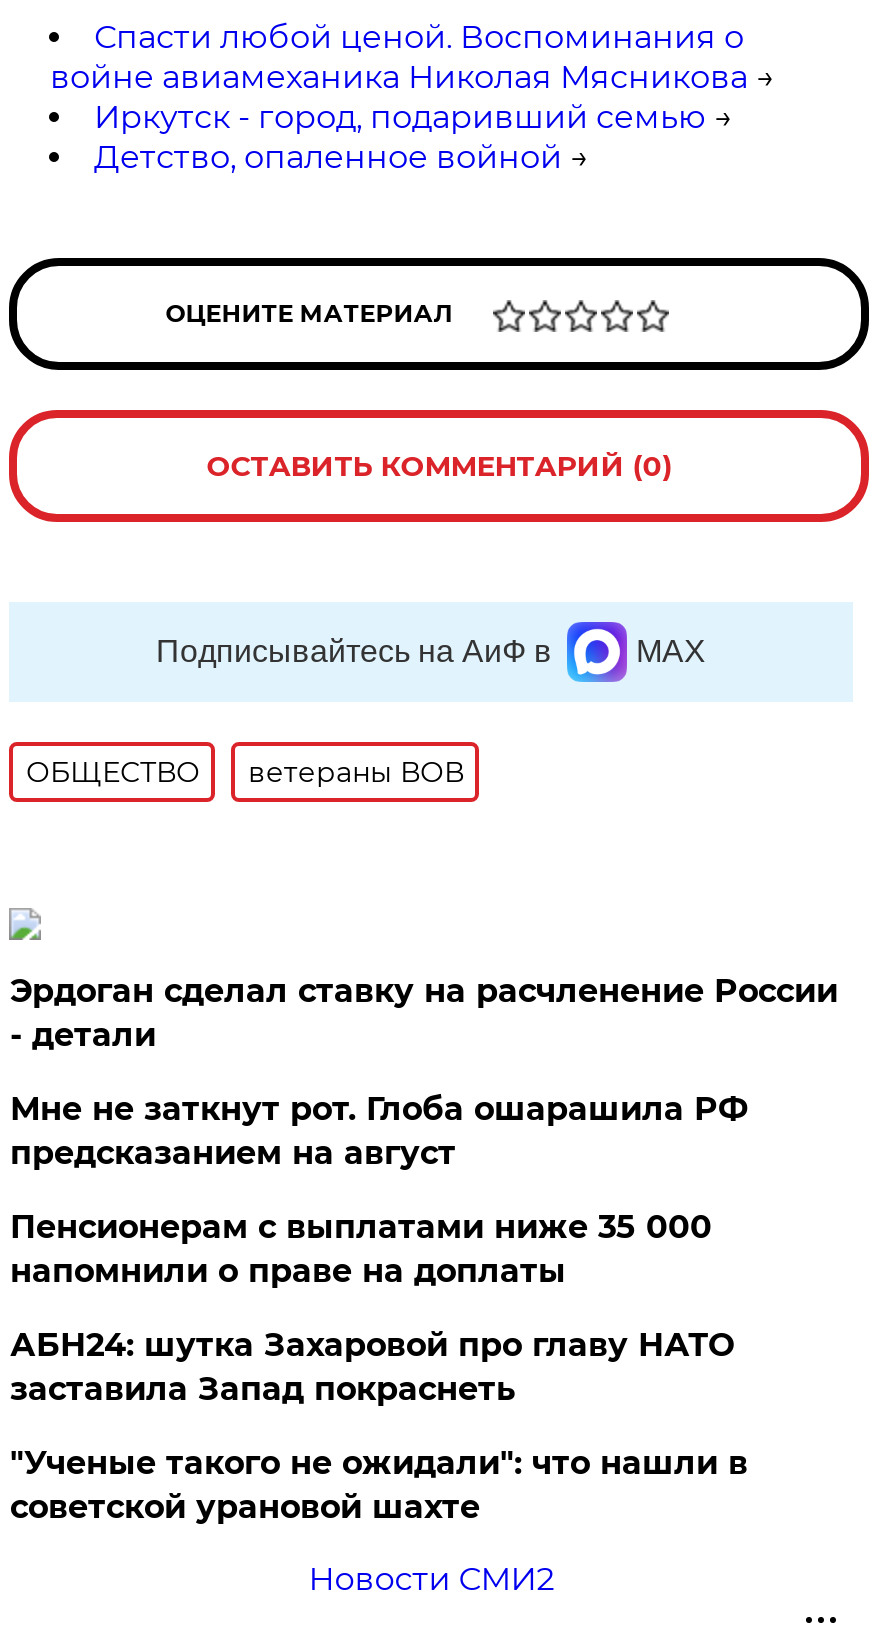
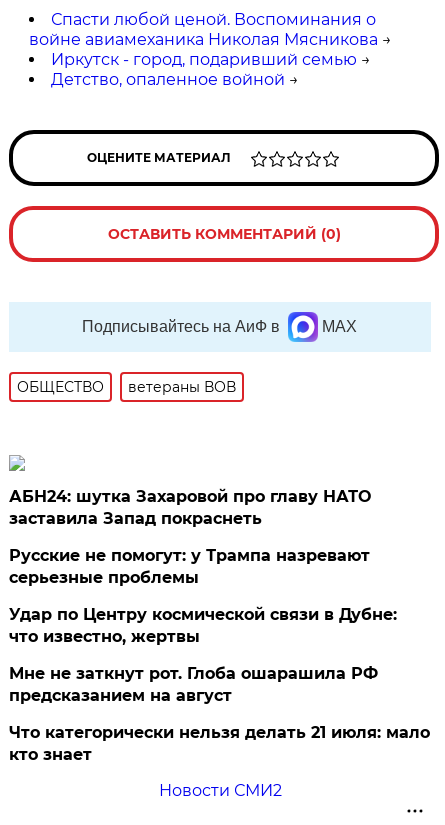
[10,972,838,1290] Эрдоган сделал ставку на расчленение России | - детали | Пенсионерам с выплатами ниже 35 000 | напомнили о праве на доплаты -> none
moved [10,1090,748,1172] -> [9,664,378,705]: Мне не заткнут рот. Глоба ошарашила РФ | предсказанием на август
moved [10,1326,734,1408] -> [9,487,371,528]: АБН24: шутка Захаровой про главу НАТО | заставила Запад покраснеть
[10,1444,748,1526] "Ученые такого не ожидали": что нашли в | советской урановой шахте -> [9,546,430,764] Русские не помогут: у Трампа назревают | серьезные проблемы | Удар по Центру космической связи в Дубне: | что известно, жертвы | Что категорически нельзя делать 21 июля: мало | кто знает

